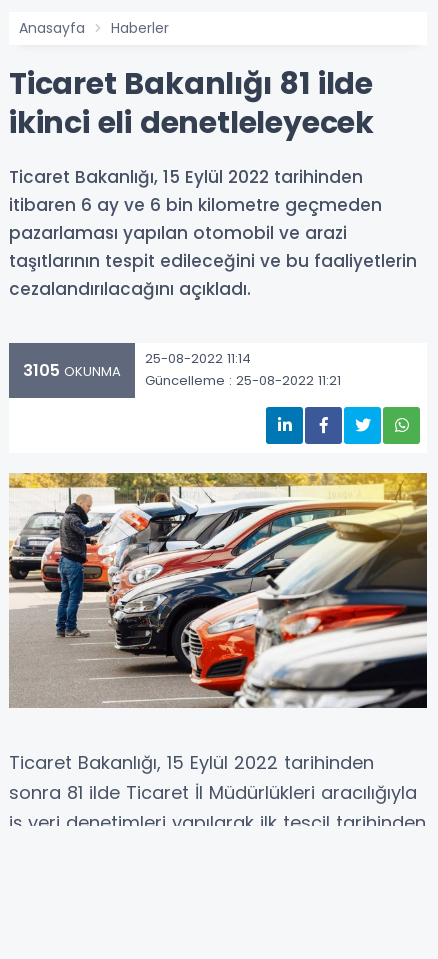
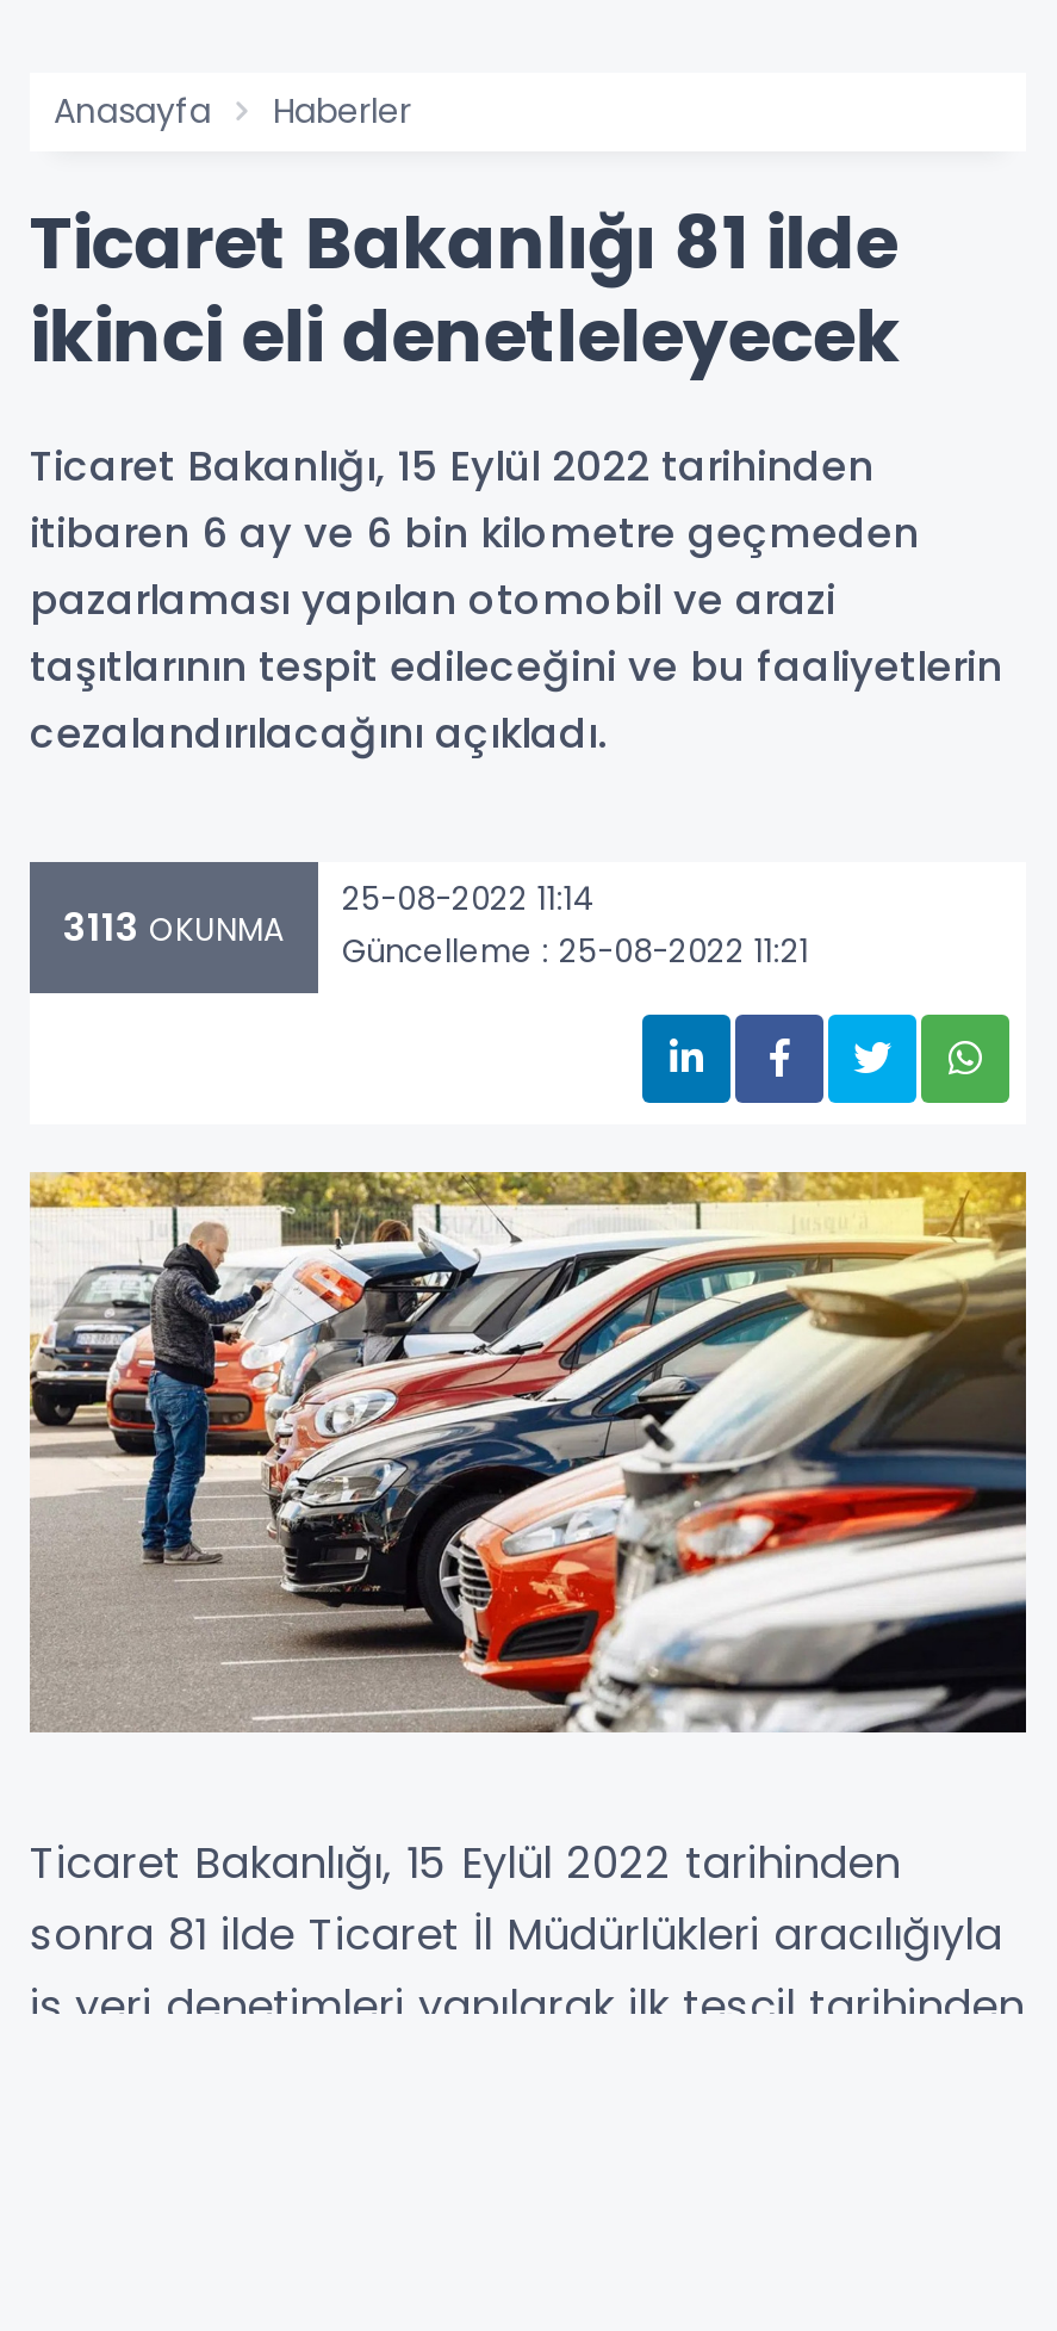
[23,349,341,390] 3105 OKUNMA 25-08-2022 11:14 Güncelleme : 25-08-2022 11:21 -> [63,878,809,975] 3113 OKUNMA 25-08-2022 11:14 Güncelleme : 25-08-2022 11:21

